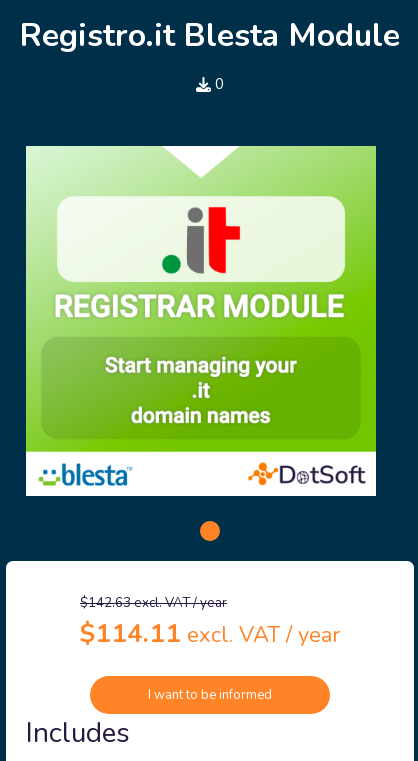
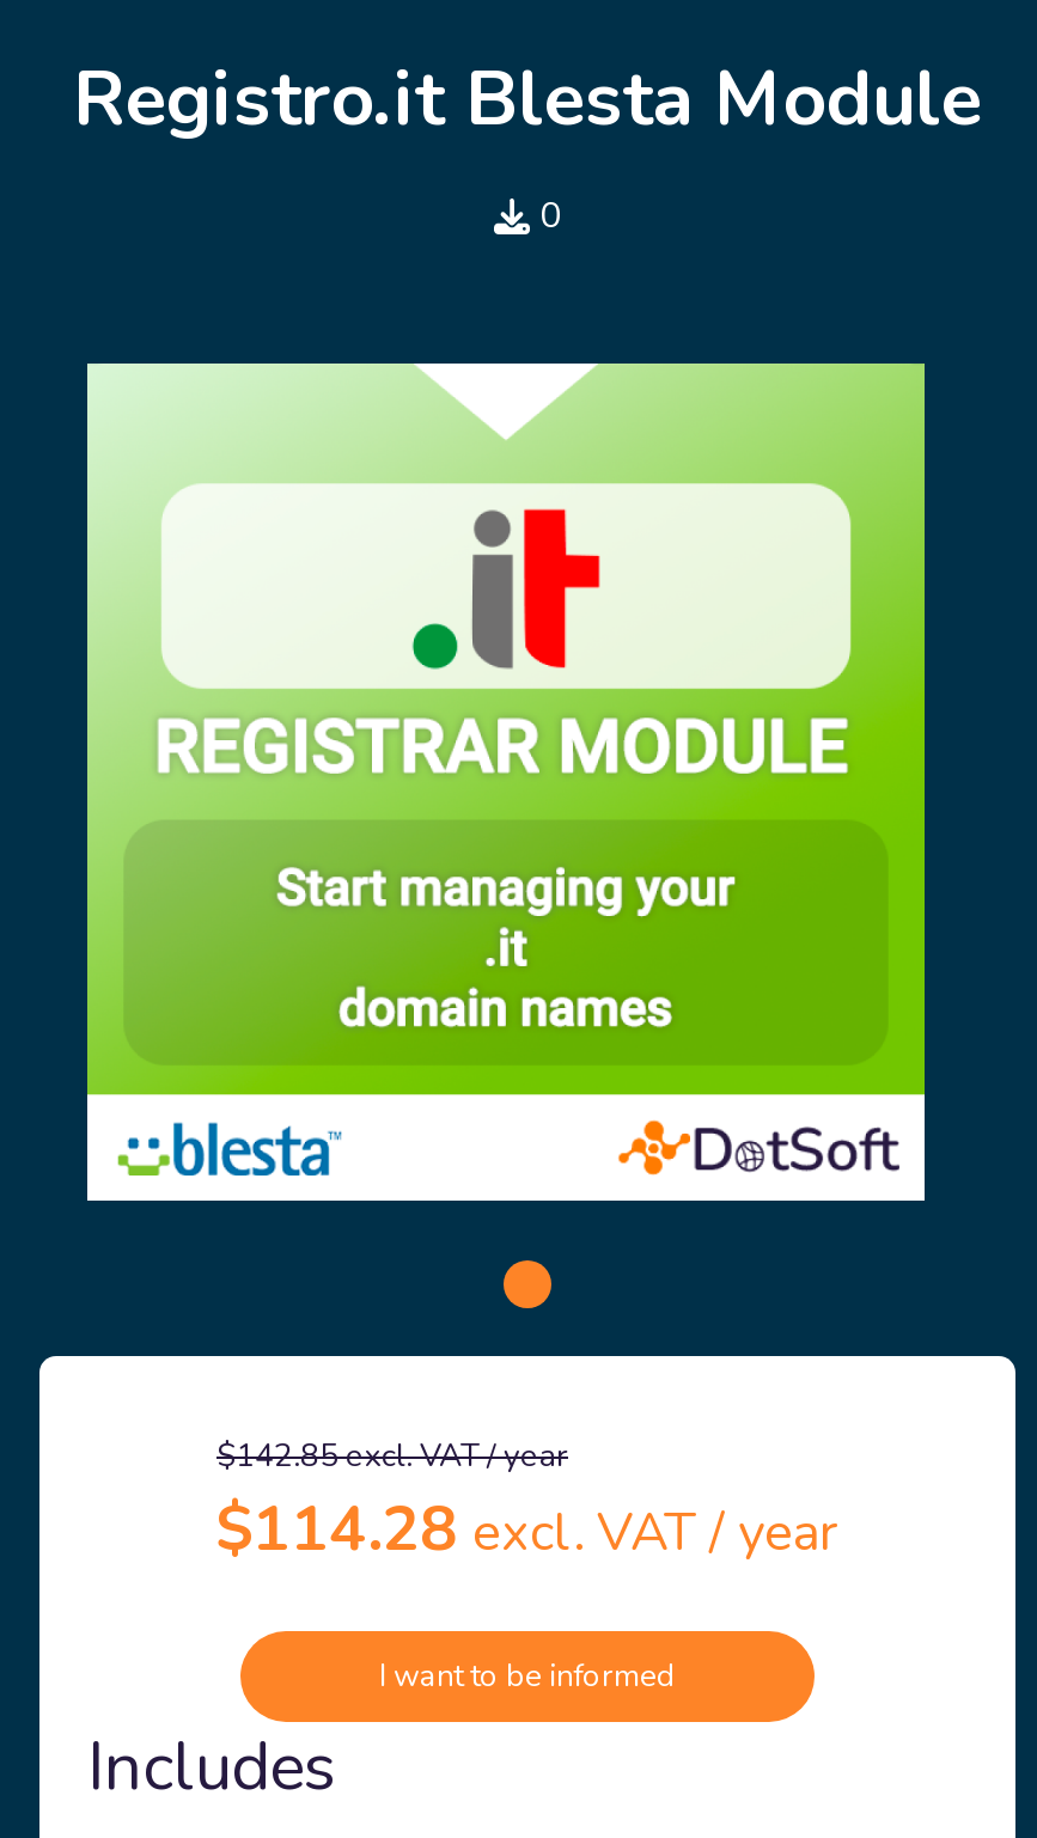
[80,594,227,612] $142.63excl. VAT / year -> [216,1435,568,1478] $142.85excl. VAT / year
[80,616,340,651] $114.11 excl. VAT / year -> [216,1487,838,1571] $114.28 excl. VAT / year

